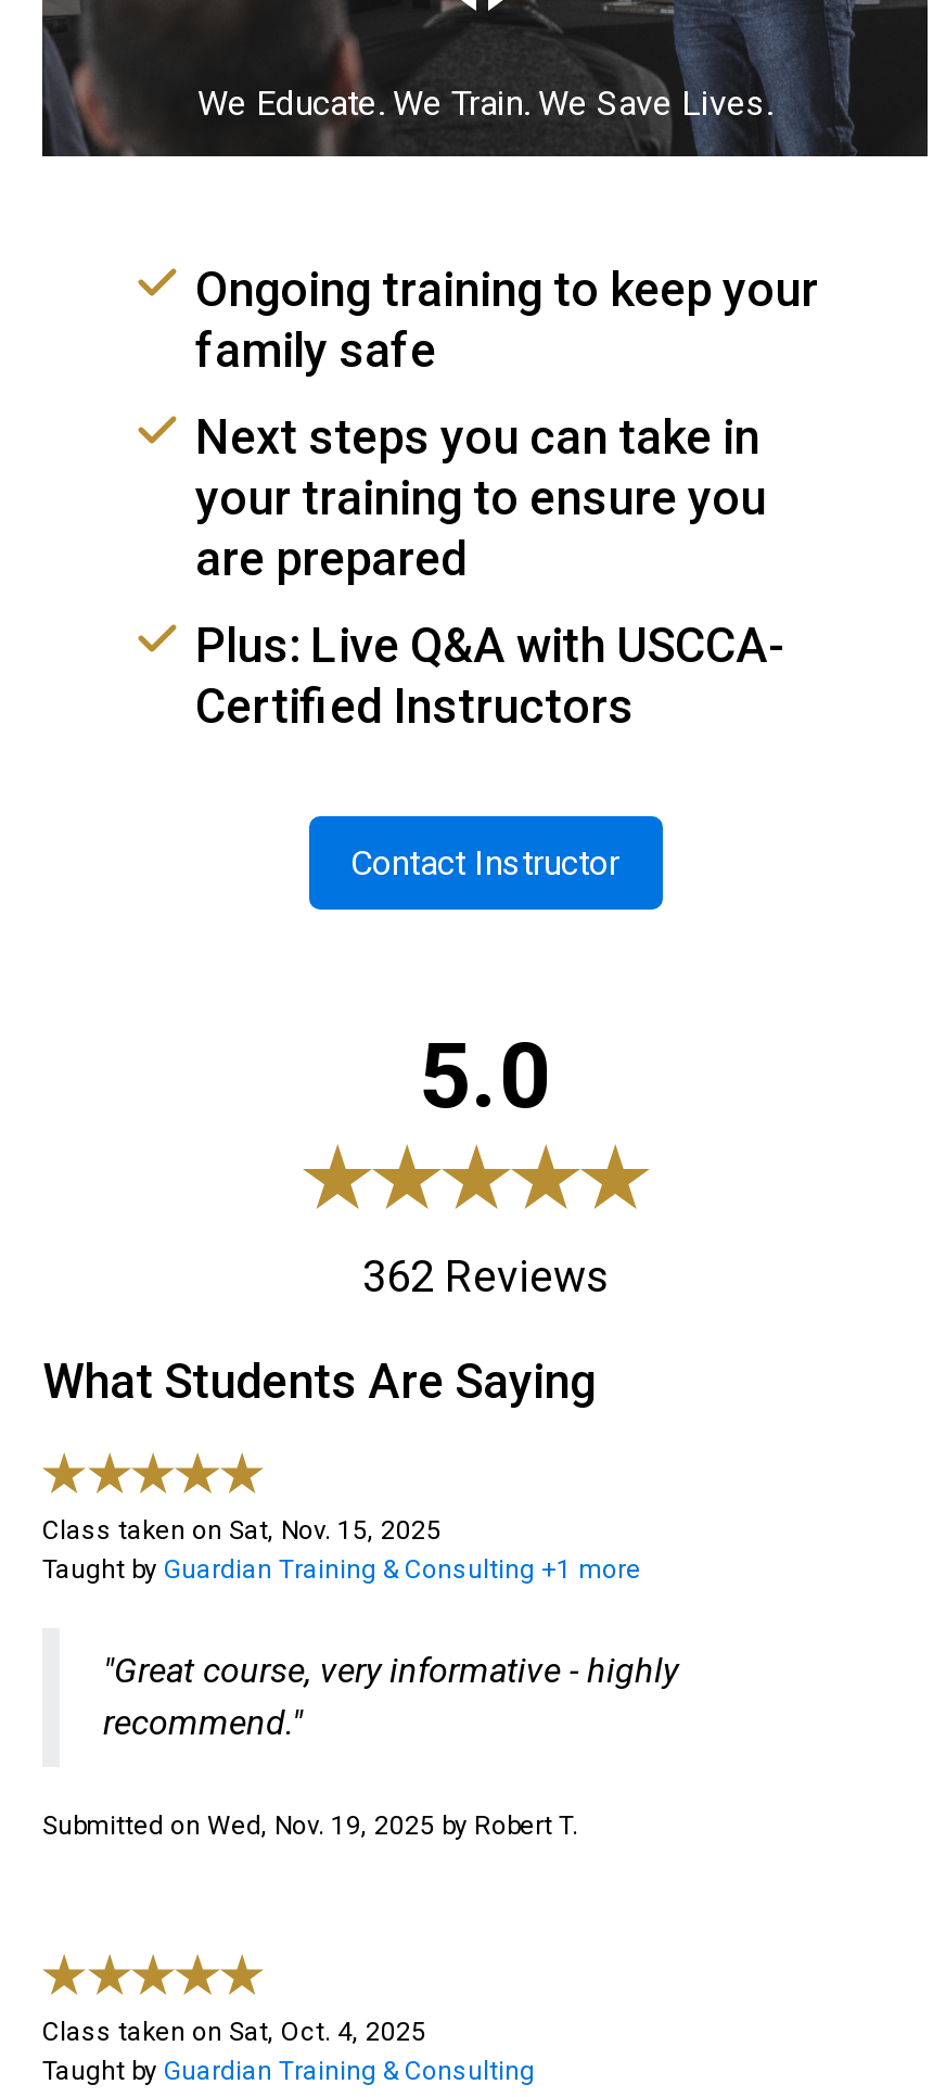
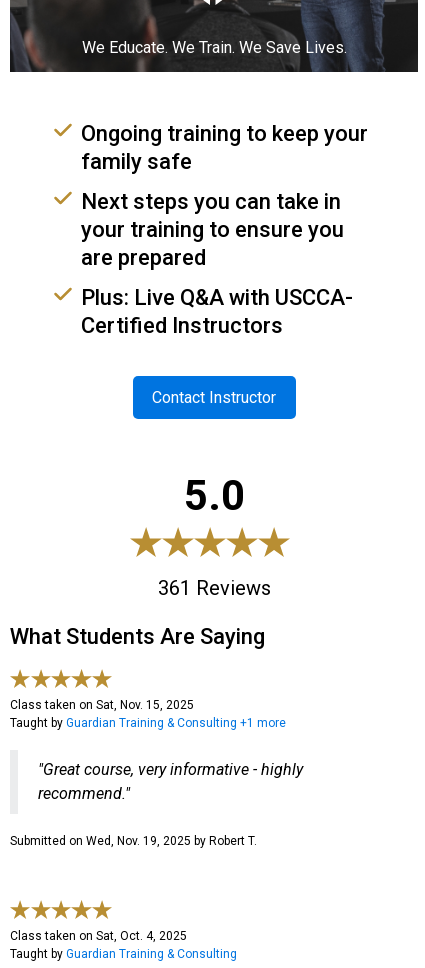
[362,1251,608,1303] 362 Reviews -> [157,576,270,600] 361 Reviews

